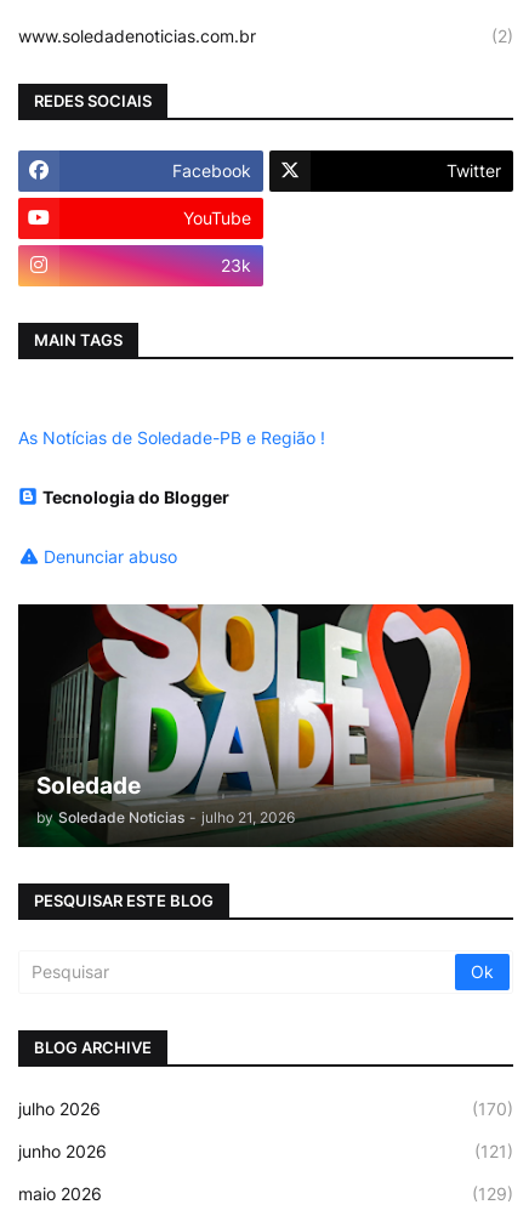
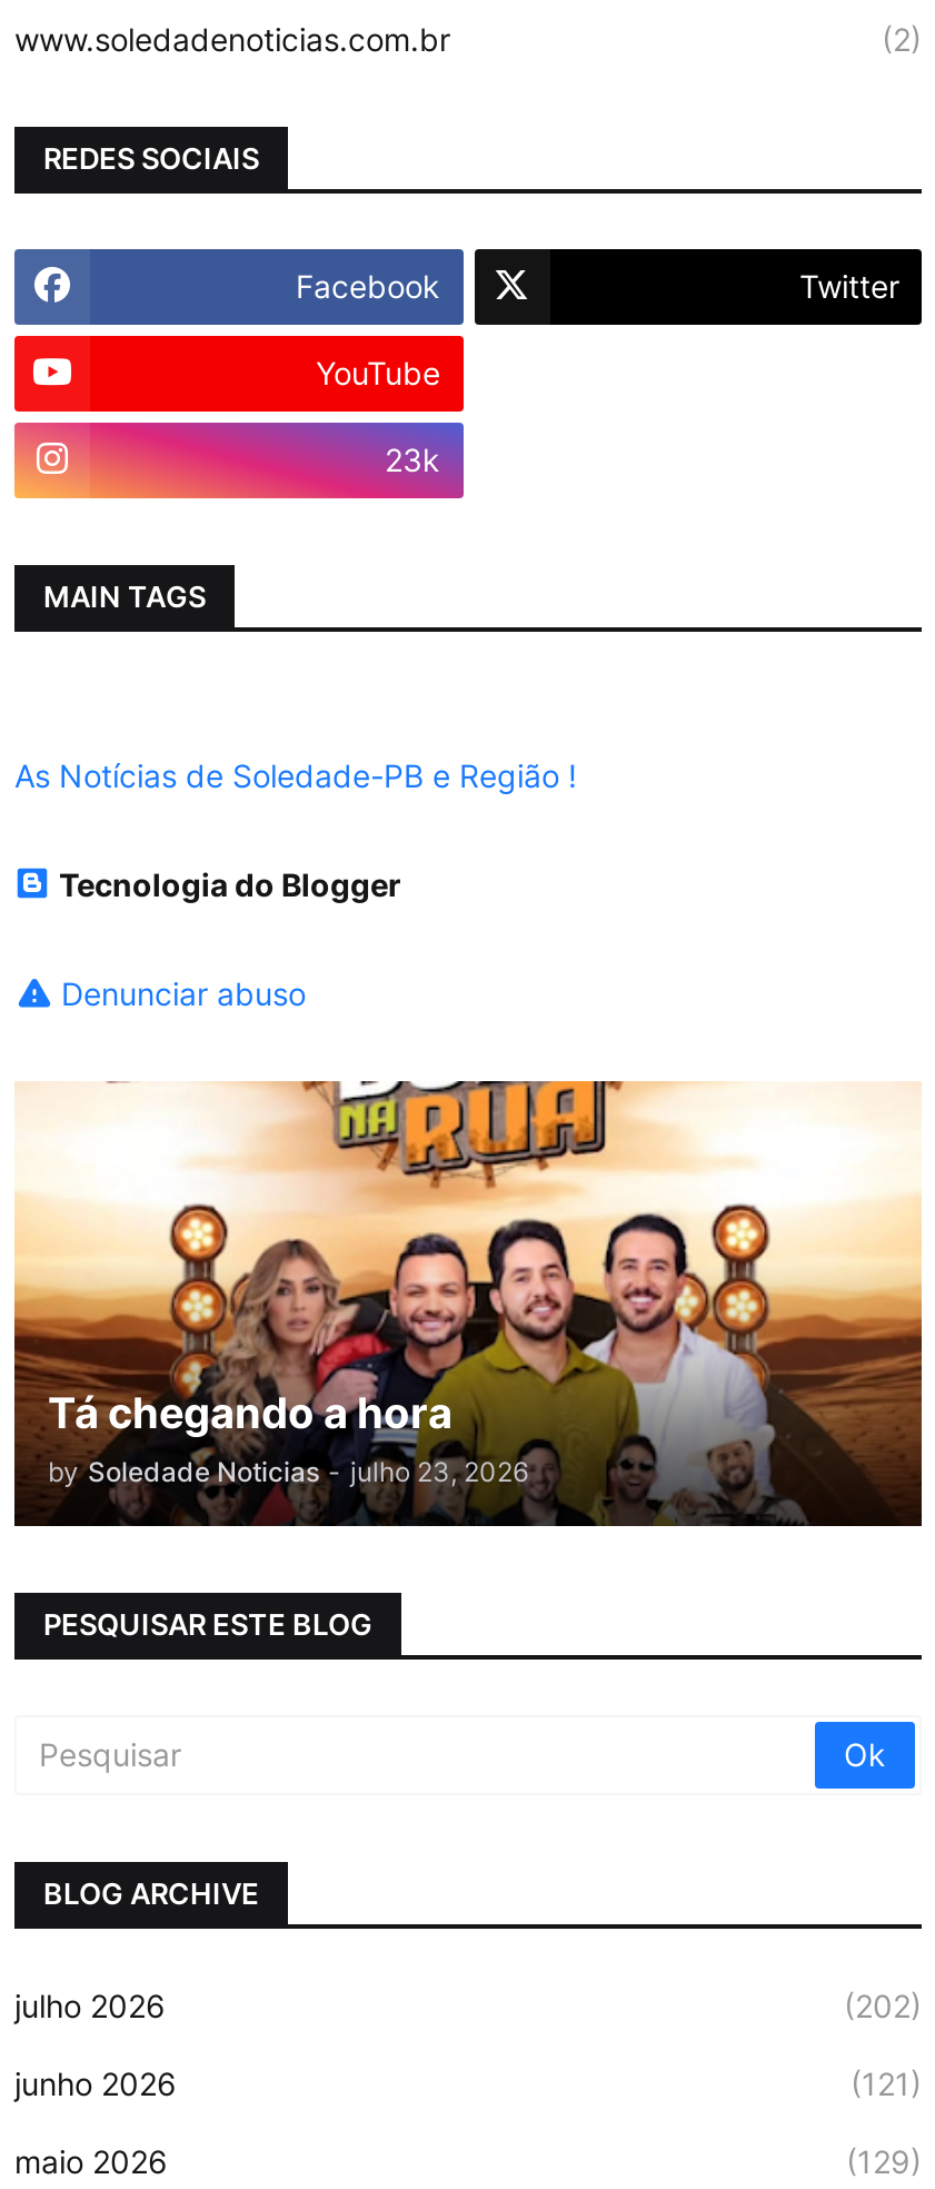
[17,603,514,846] [image] | Soledade | by Soledade Noticias - julho 21, 2026 -> [12,1079,924,1524] [image] | Tá chegando a hora | by Soledade Noticias - julho 23, 2026
[472,1098,513,1119] (170) -> [844,1986,922,2024] (202)

